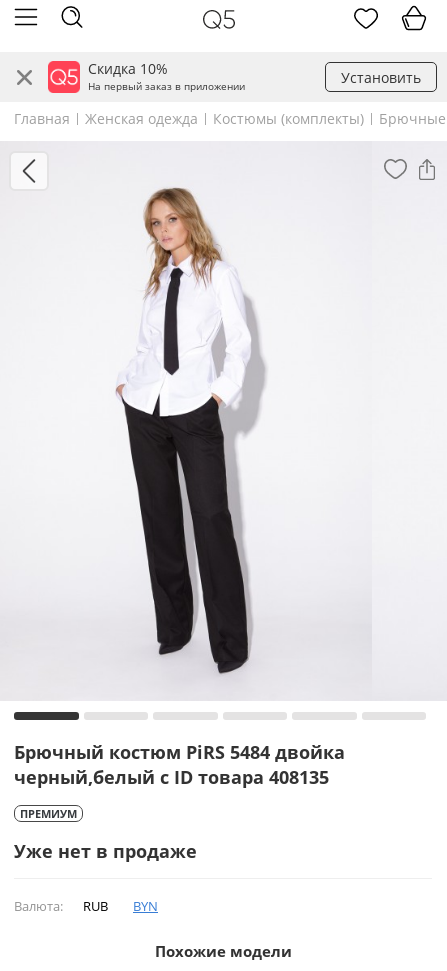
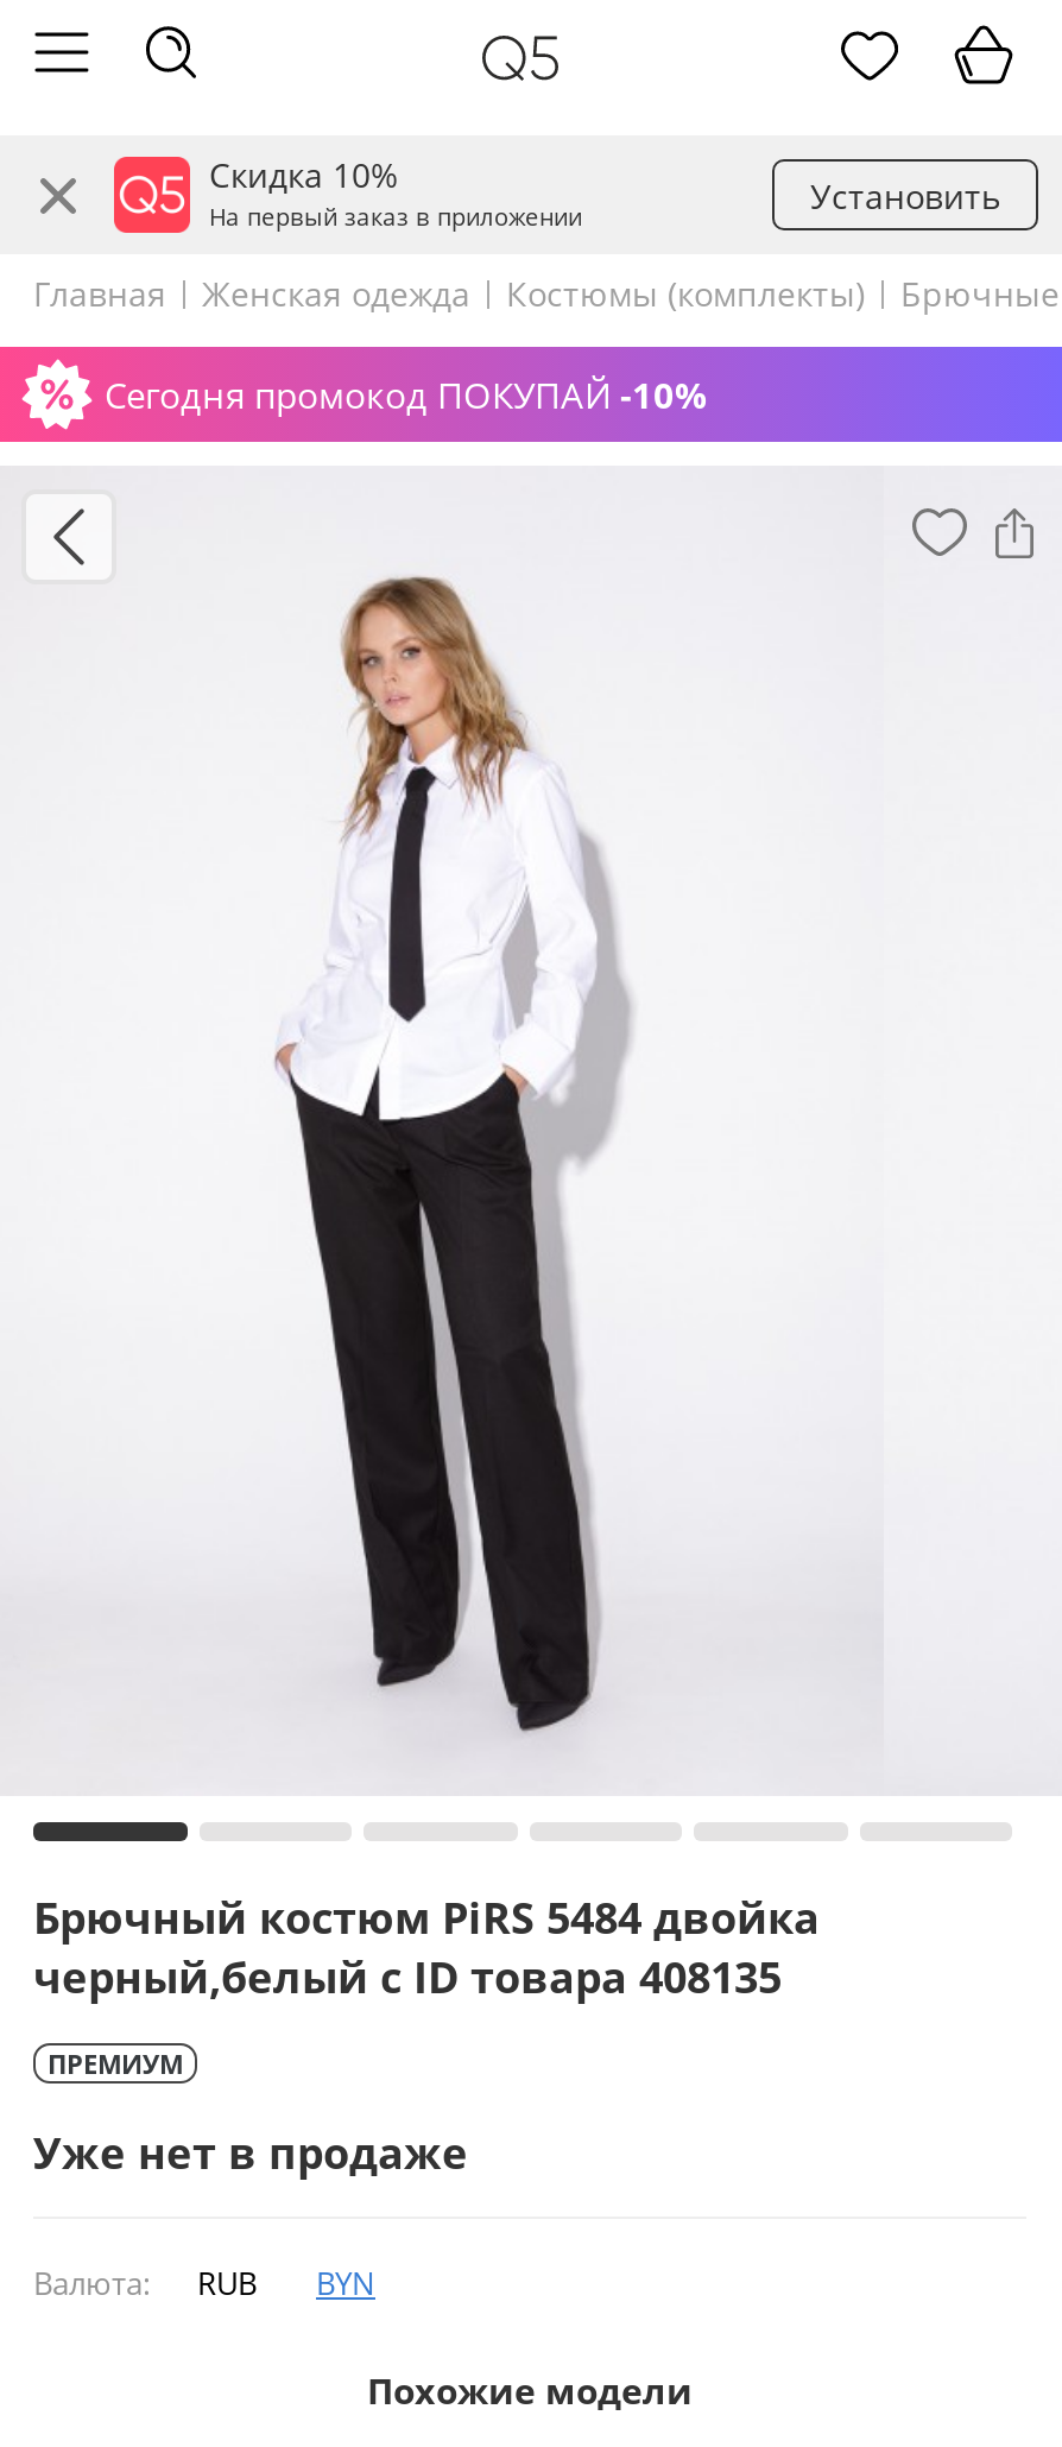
none -> [105,371,708,418] Сегодня промокод ПОКУПАЙ -10%

